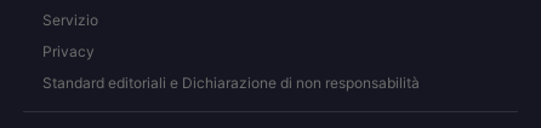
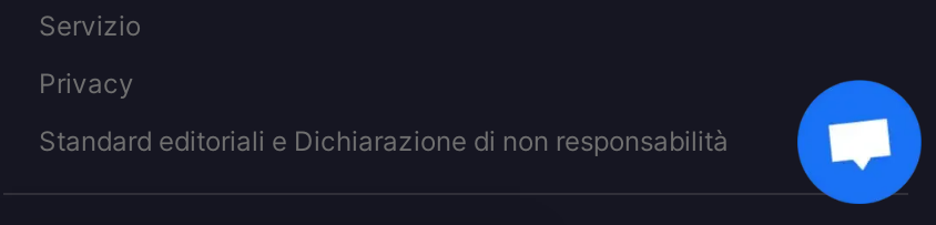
none -> [795,78,924,206] [image]

